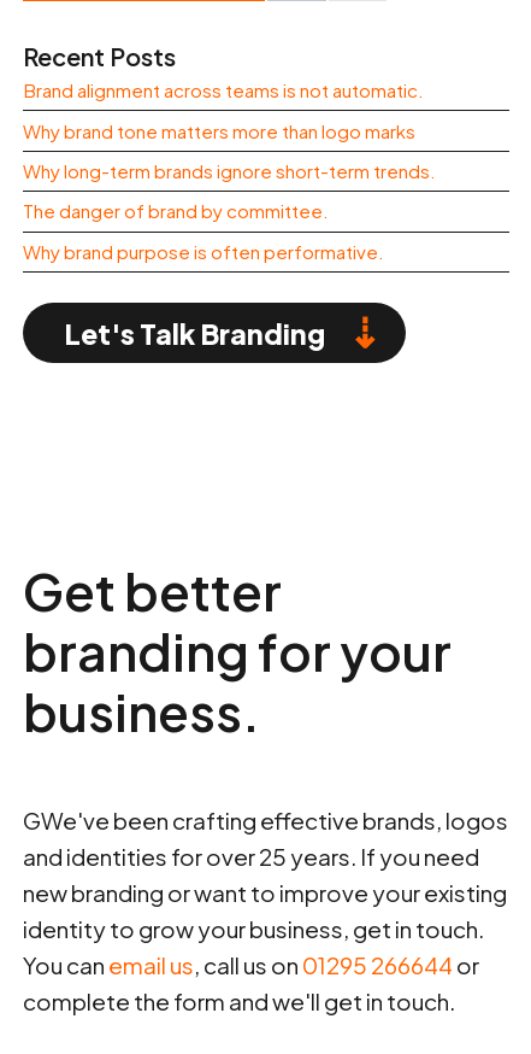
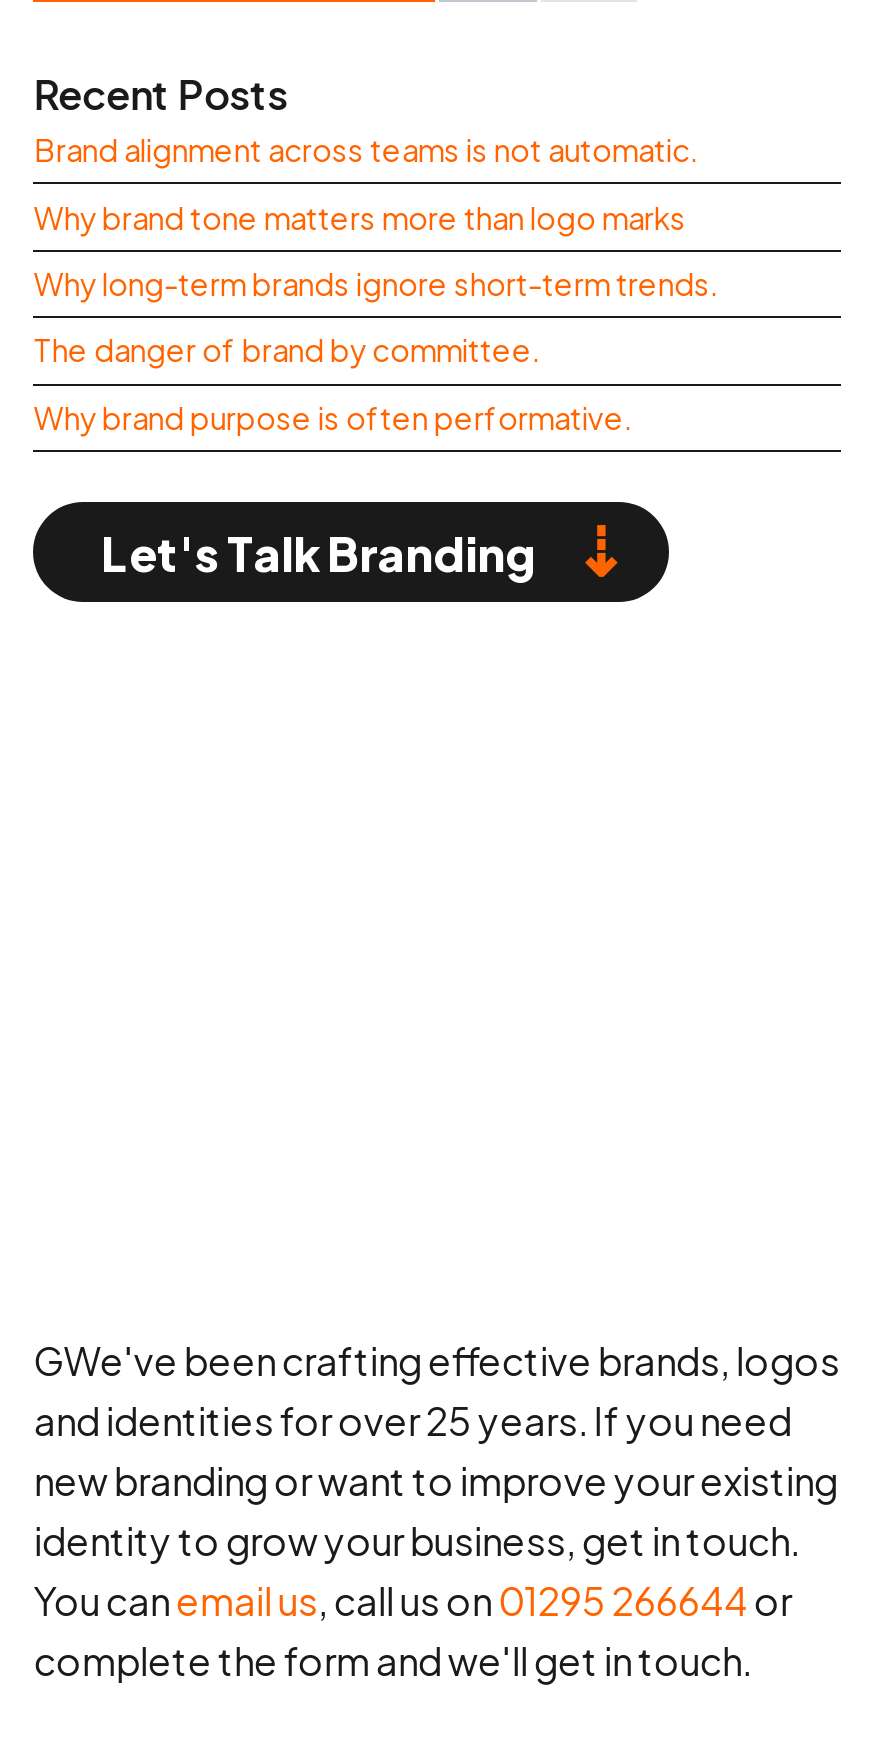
[23,558,452,743] Get better | branding for your | business. -> none

